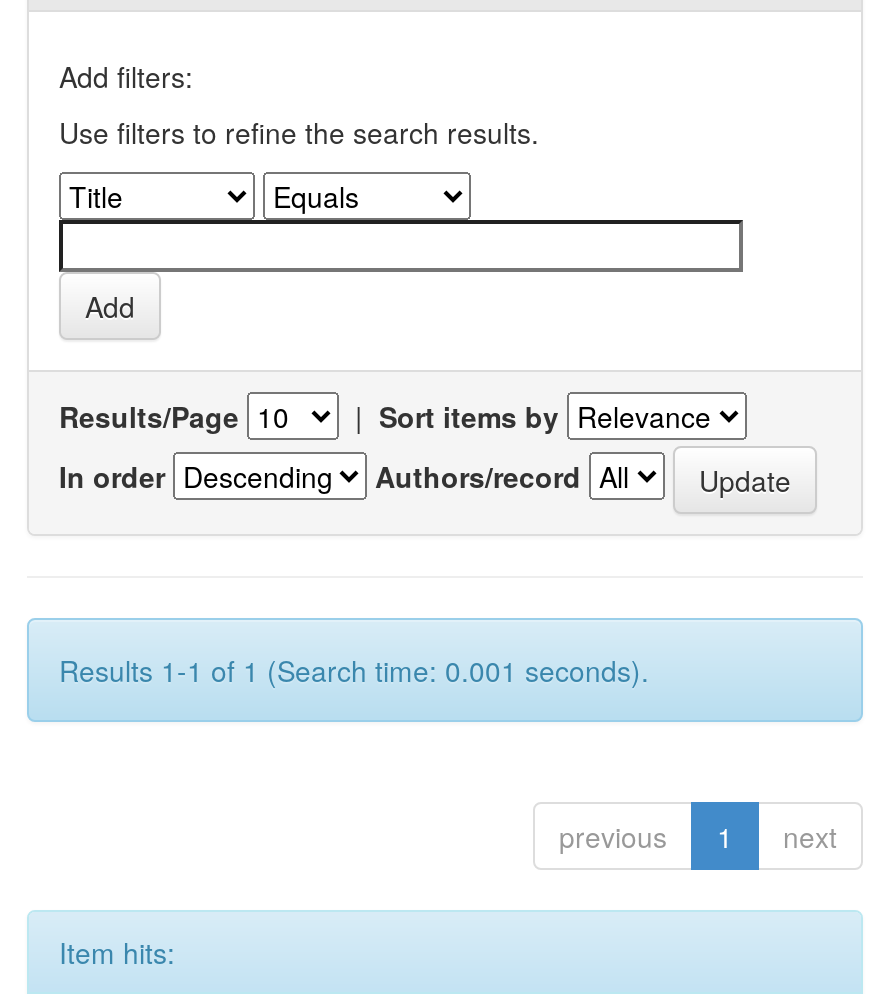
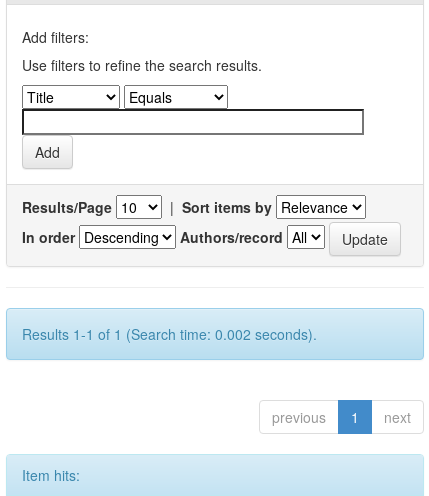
[59,650,649,690] Results 1-1 of 1 (Search time: 0.001 seconds). -> [22,324,317,344] Results 1-1 of 1 (Search time: 0.002 seconds).

